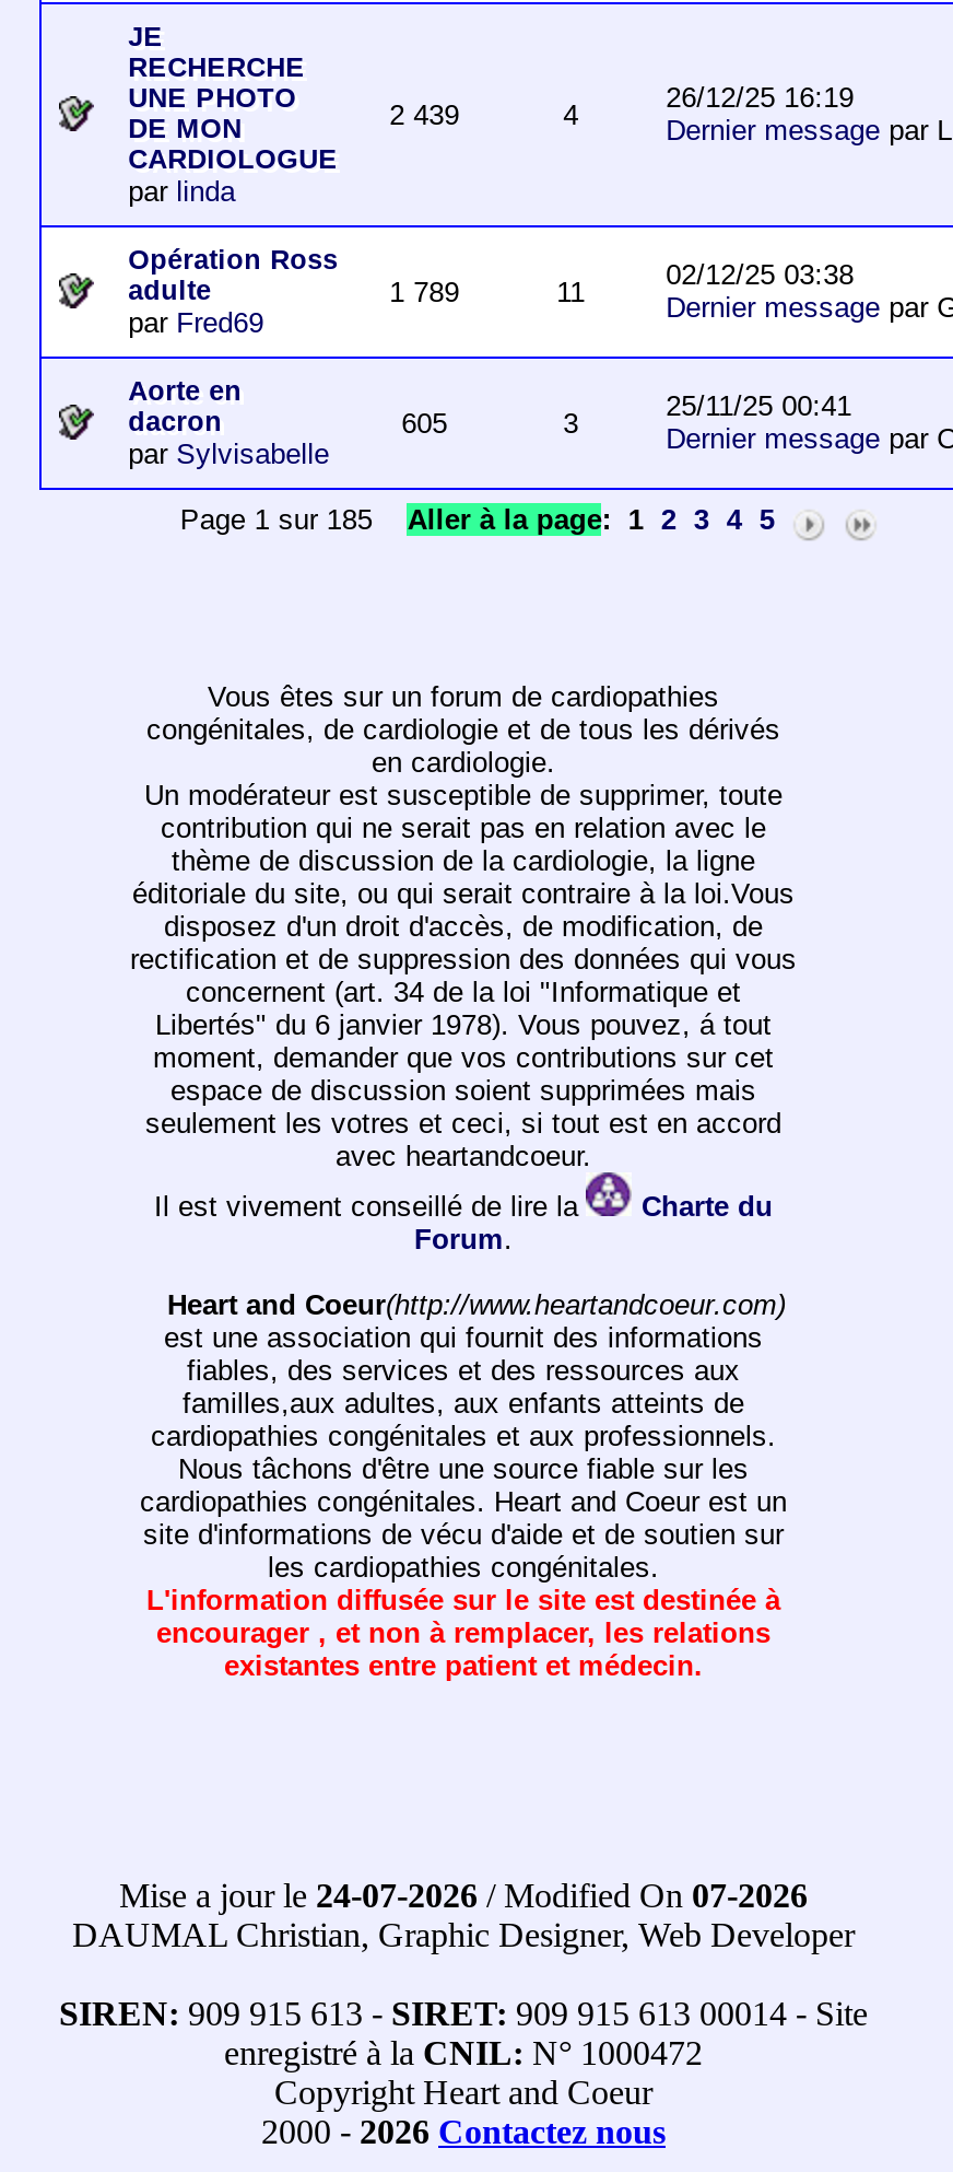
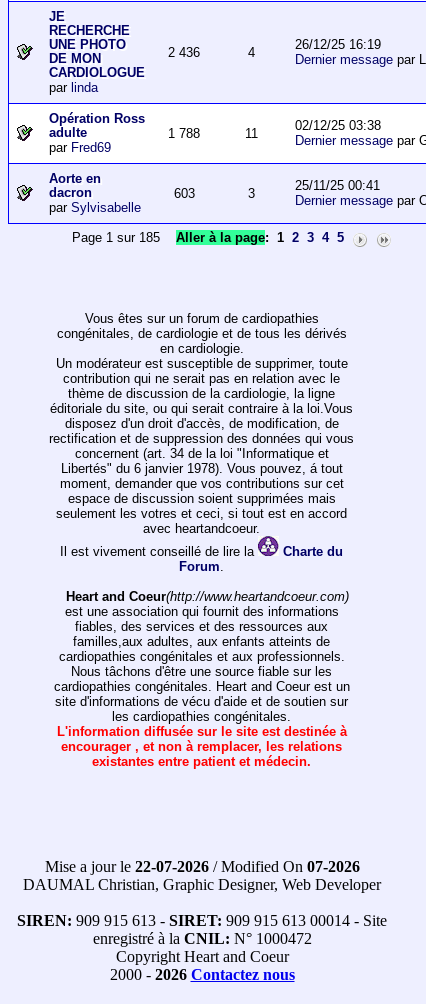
[389,99,459,132] 2 439 -> [168,45,200,60] 2 436
[389,276,459,309] 1 789 -> [168,126,200,141] 1 788
[401,408,447,441] 605 -> [174,186,195,201] 603
[119,1878,808,1915] Mise a jour le 24-07-2026 / Modified On 07-2026 -> [44,858,359,875] Mise a jour le 22-07-2026 / Modified On 07-2026

